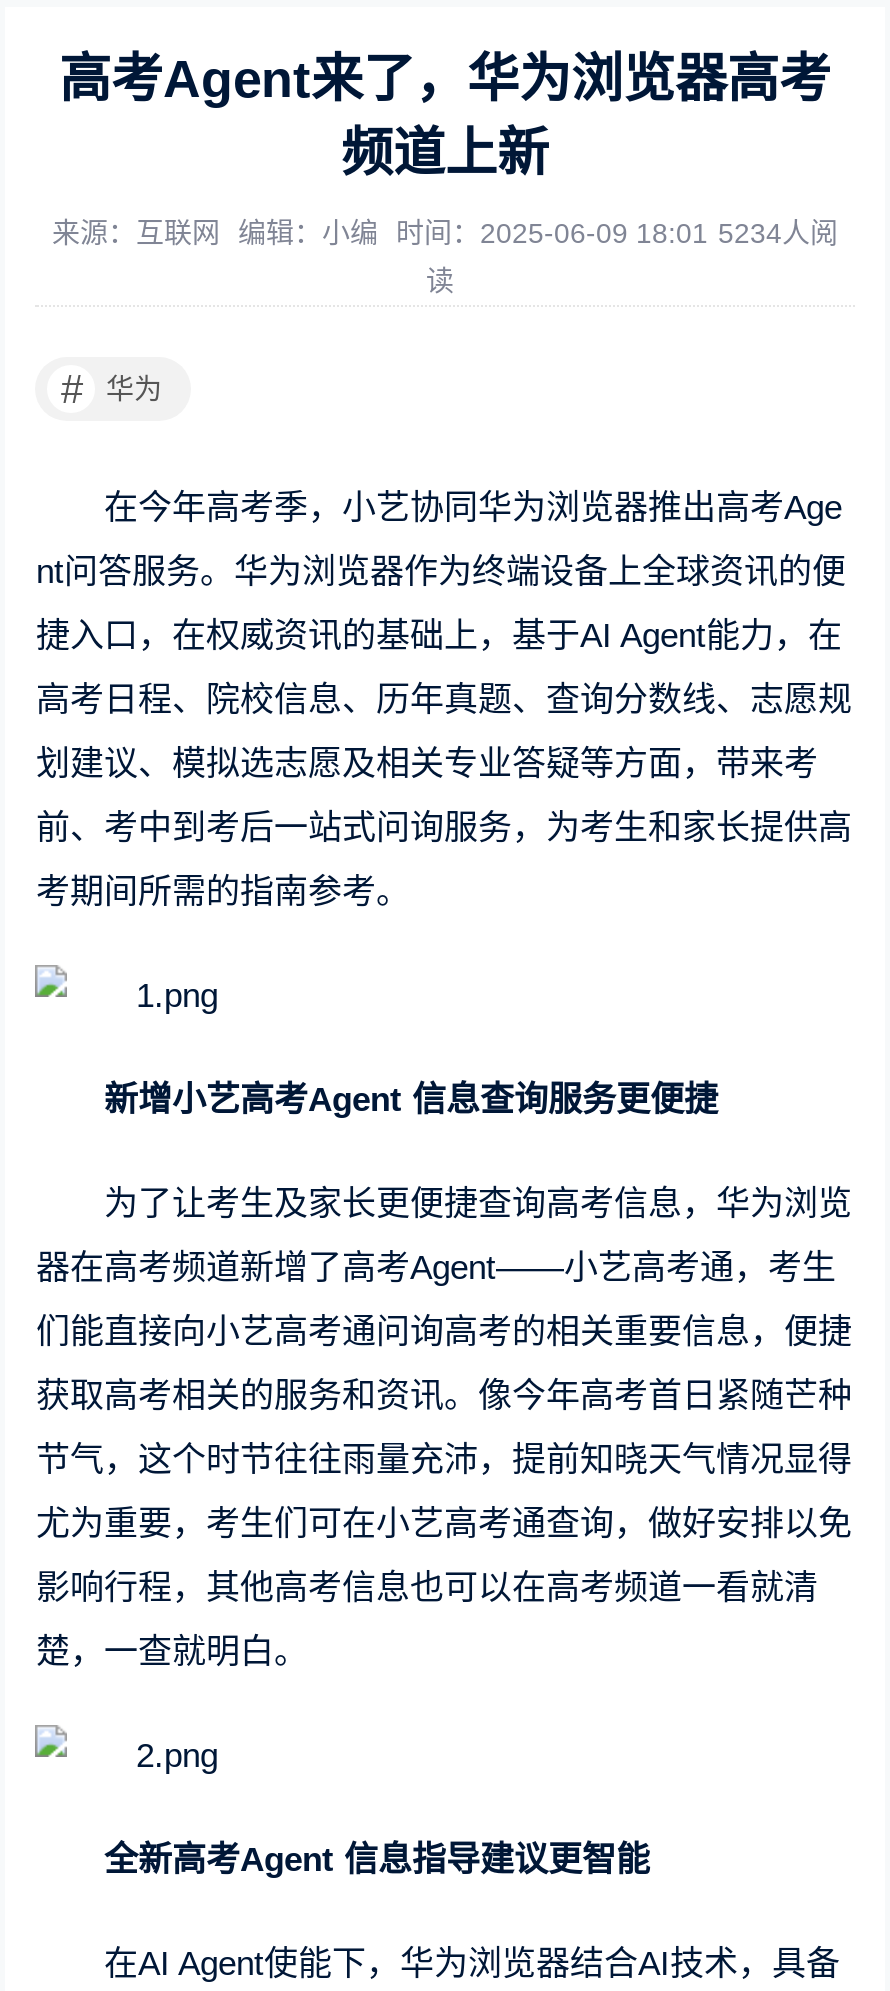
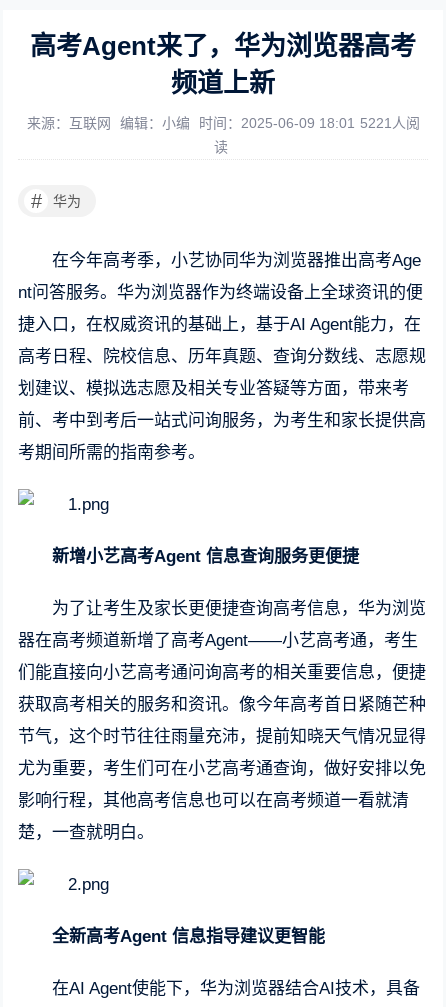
[52,217,838,249] 来源：互联网 编辑：小编 时间：2025-06-09 18:01 5234人阅 -> [26,115,419,131] 来源：互联网 编辑：小编 时间：2025-06-09 18:01 5221人阅

